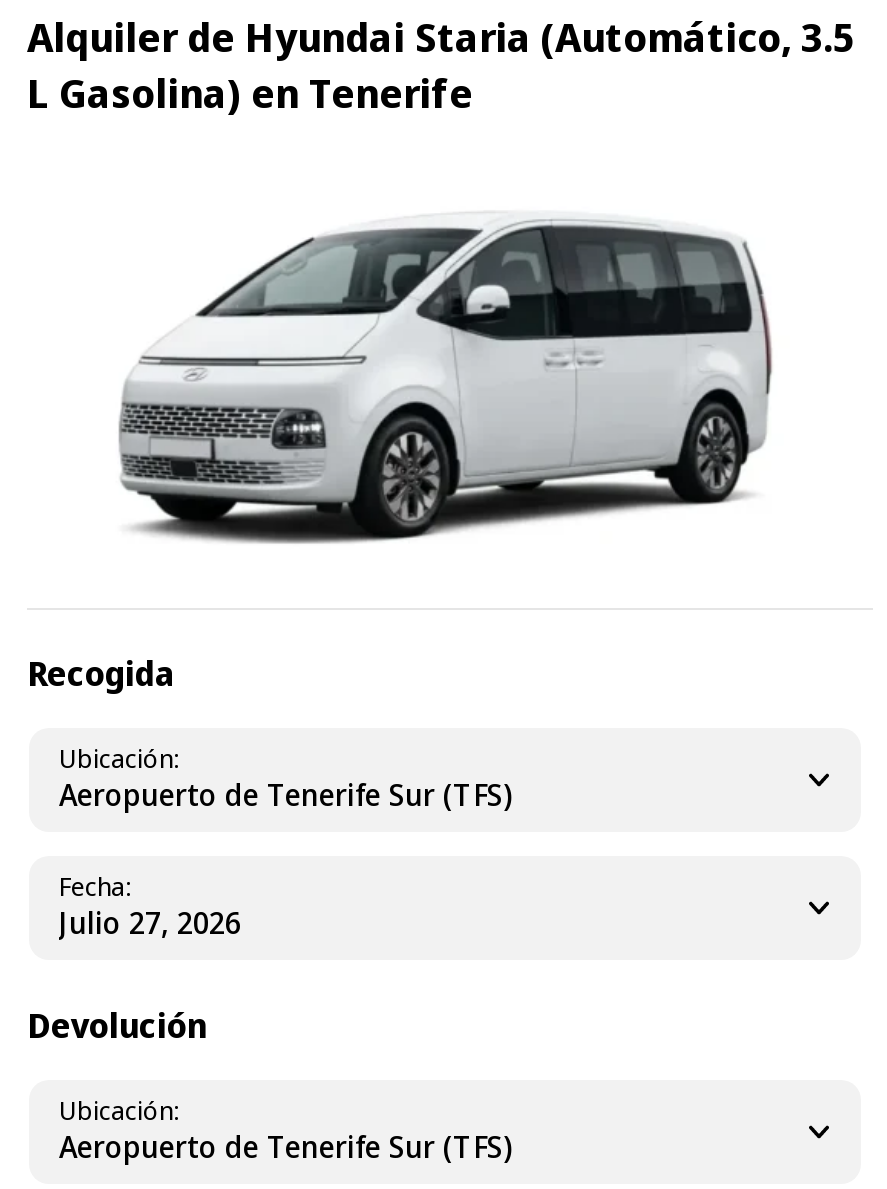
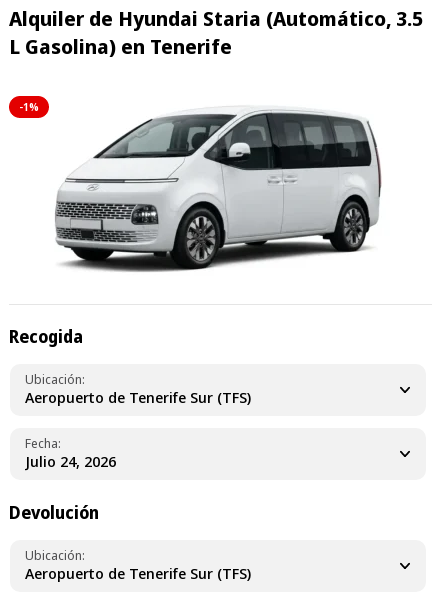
none -> [19,99,39,114] -1%

